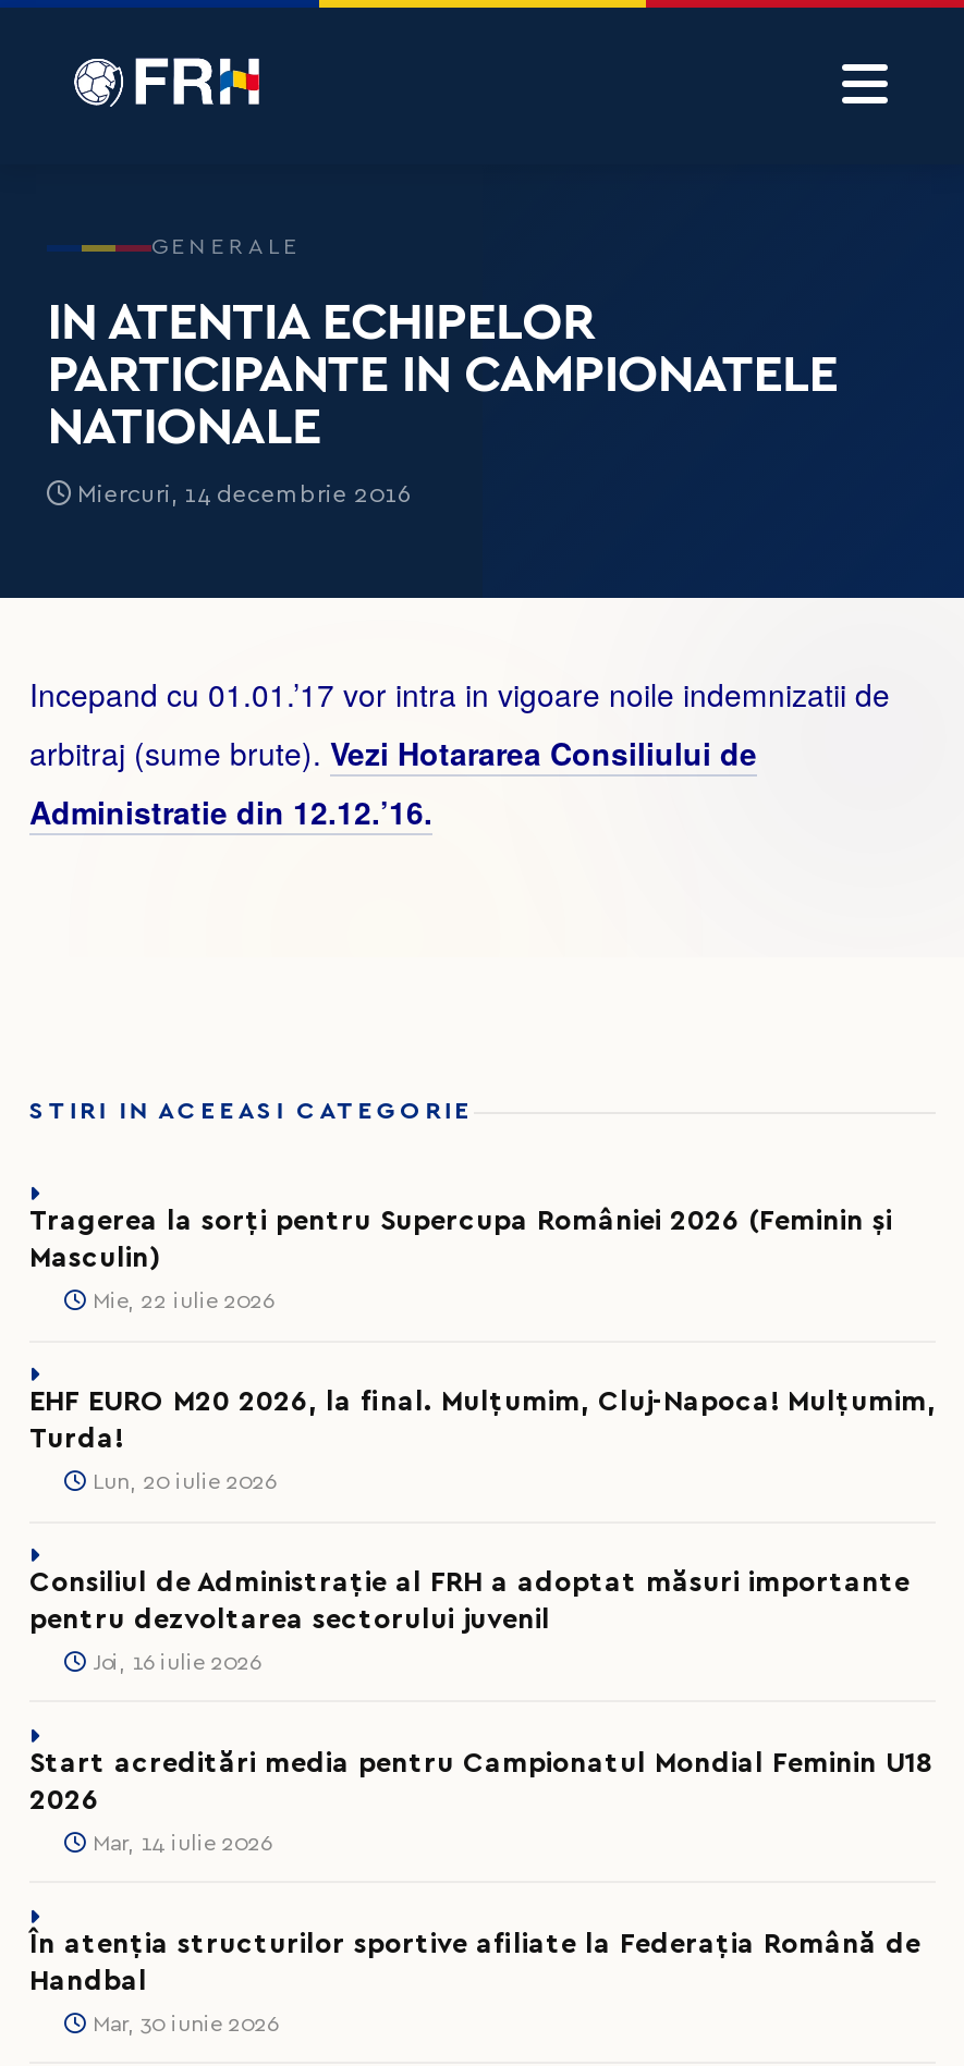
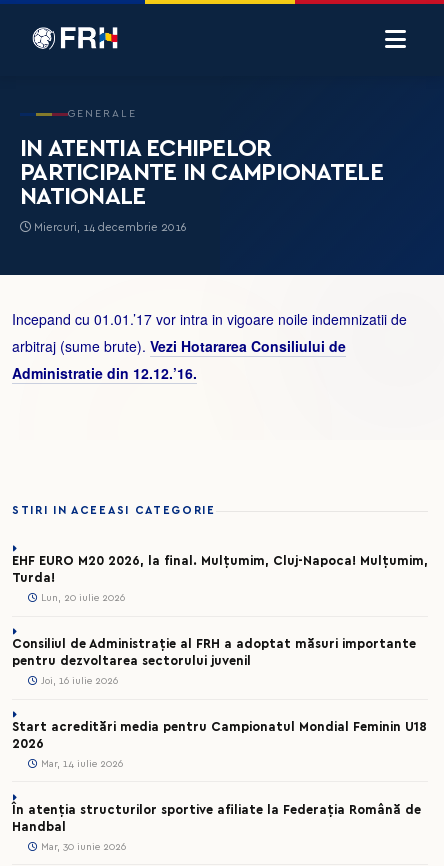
[29,1209,892,1313] Tragerea la sorți pentru Supercupa României 2026 (Feminin și | Masculin) | Mie, 22 iulie 2026 -> none

